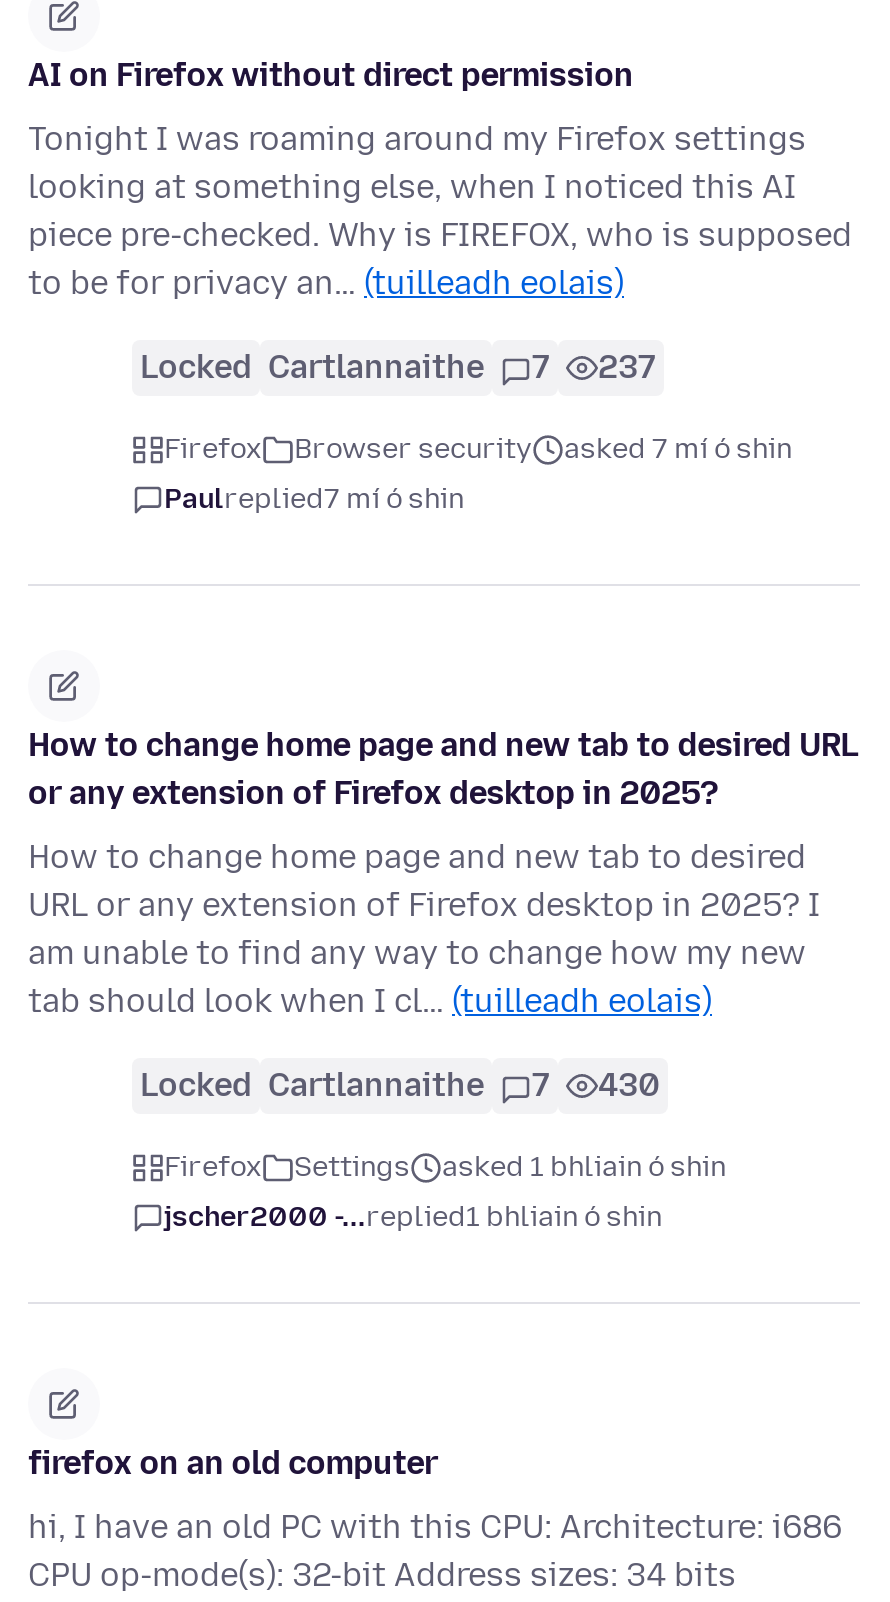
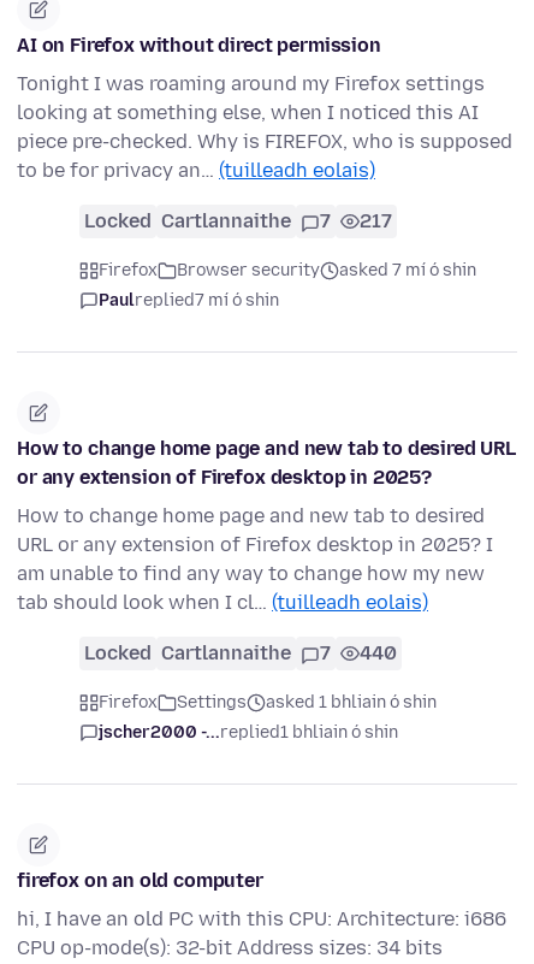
[140,349,656,387] Locked Cartlannaithe 7 237 -> [84,210,392,233] Locked Cartlannaithe 7 217
[140,1067,660,1105] Locked Cartlannaithe 7 430 -> [84,642,397,665] Locked Cartlannaithe 7 440

